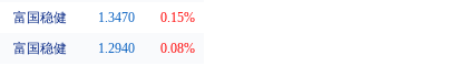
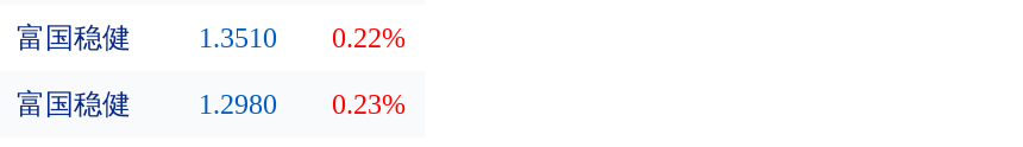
[98,10,135,25] 1.3470 -> [199,21,277,55] 1.3510
[160,10,195,25] 0.15% -> [332,21,406,55] 0.22%
[98,41,135,56] 1.2940 -> [199,88,277,121] 1.2980
[160,41,195,56] 0.08% -> [332,88,406,121] 0.23%

